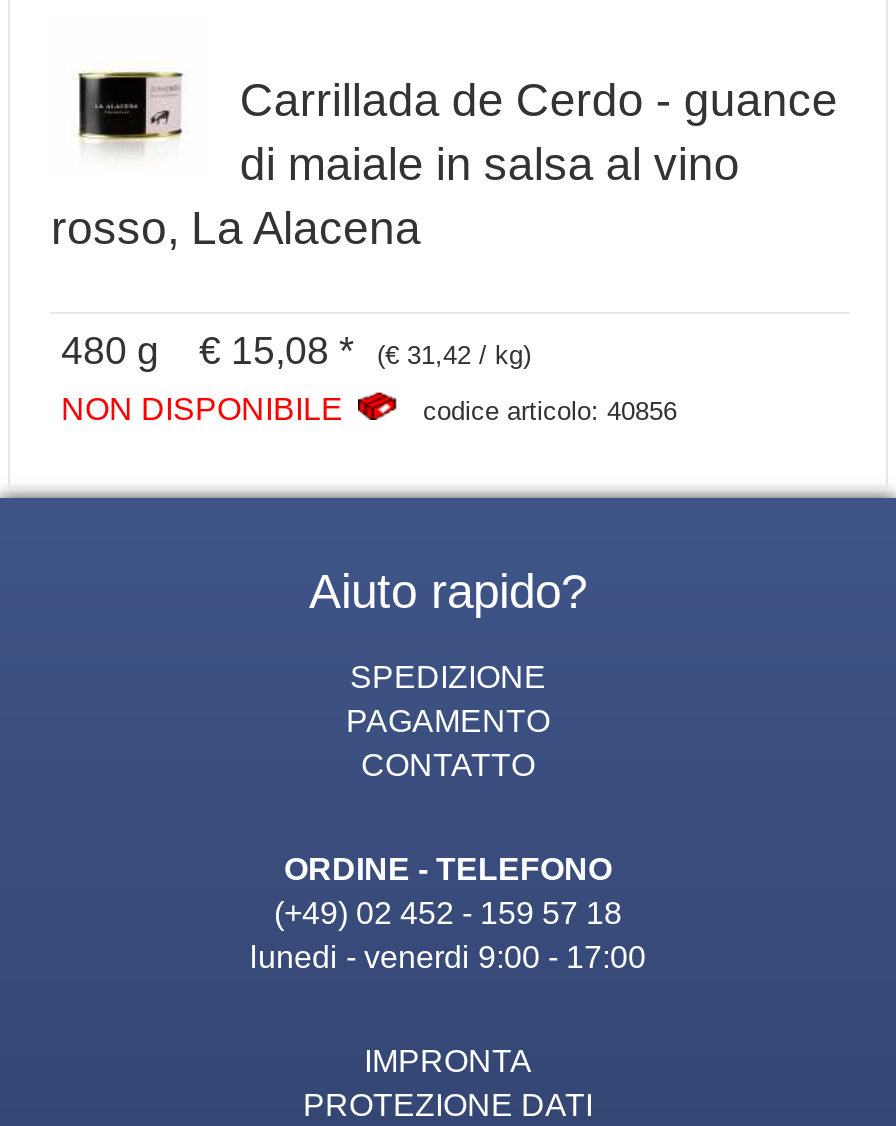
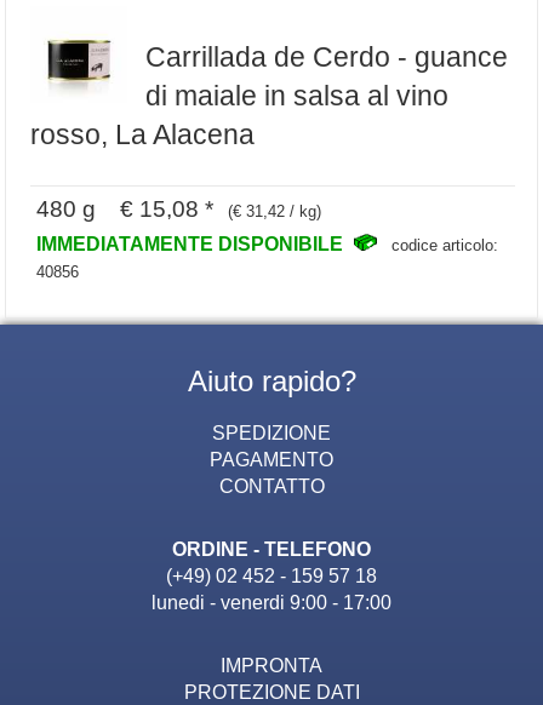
[61,390,677,426] NON DISPONIBILE | codice articolo: 40856 -> [37,232,499,281] IMMEDIATAMENTE DISPONIBILE | codice articolo: | 40856

